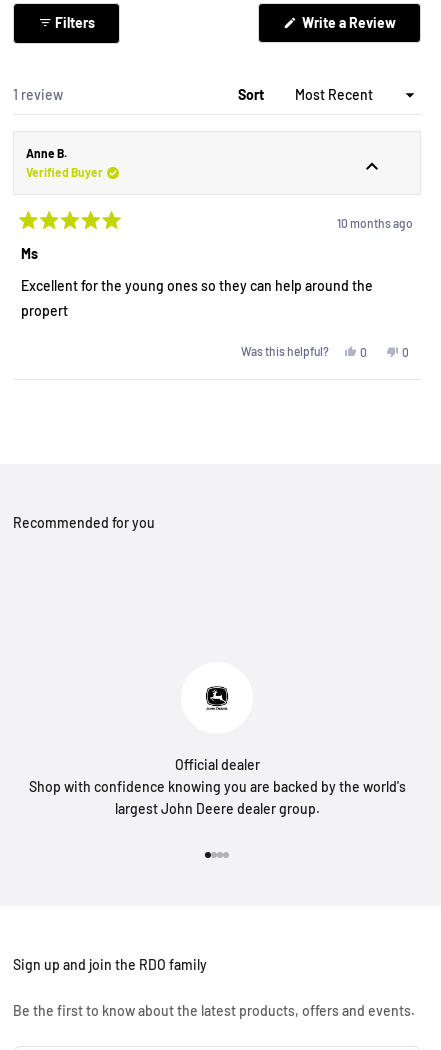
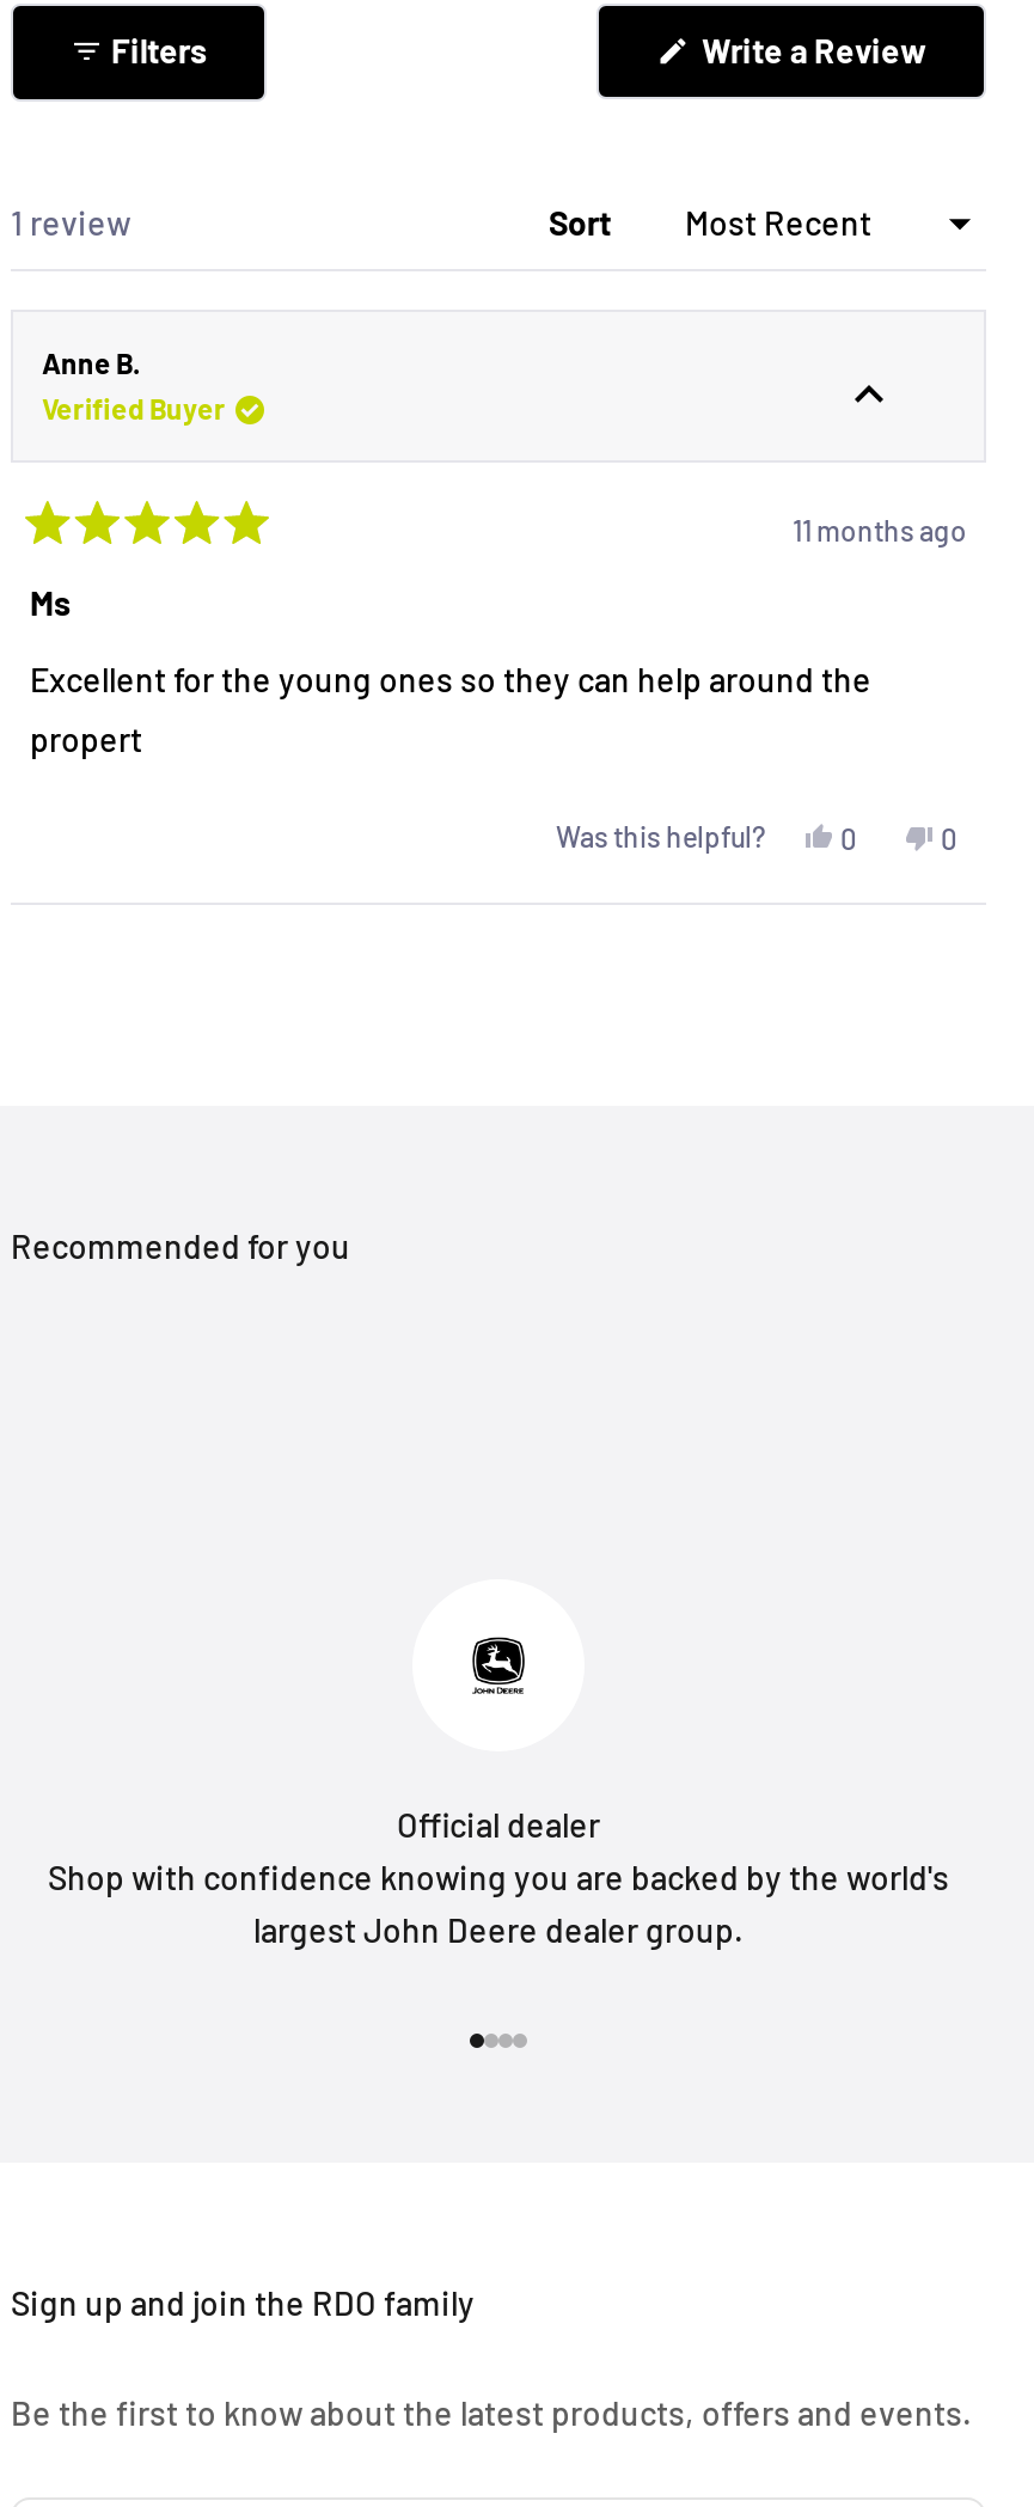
[337,216,413,230] 10 months ago -> [793,512,967,546] 11 months ago

